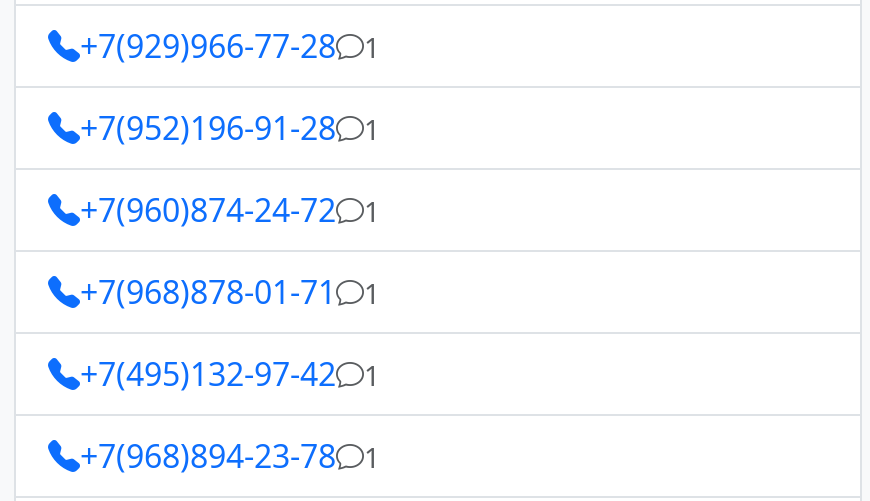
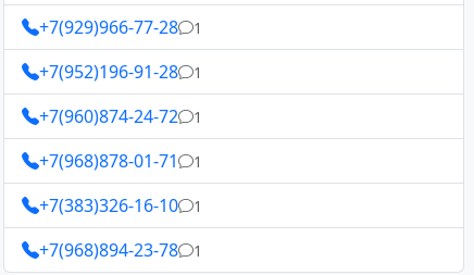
[80,352,380,396] +7(495)132-97-42 1 -> [39,193,202,217] +7(383)326-16-10 1

